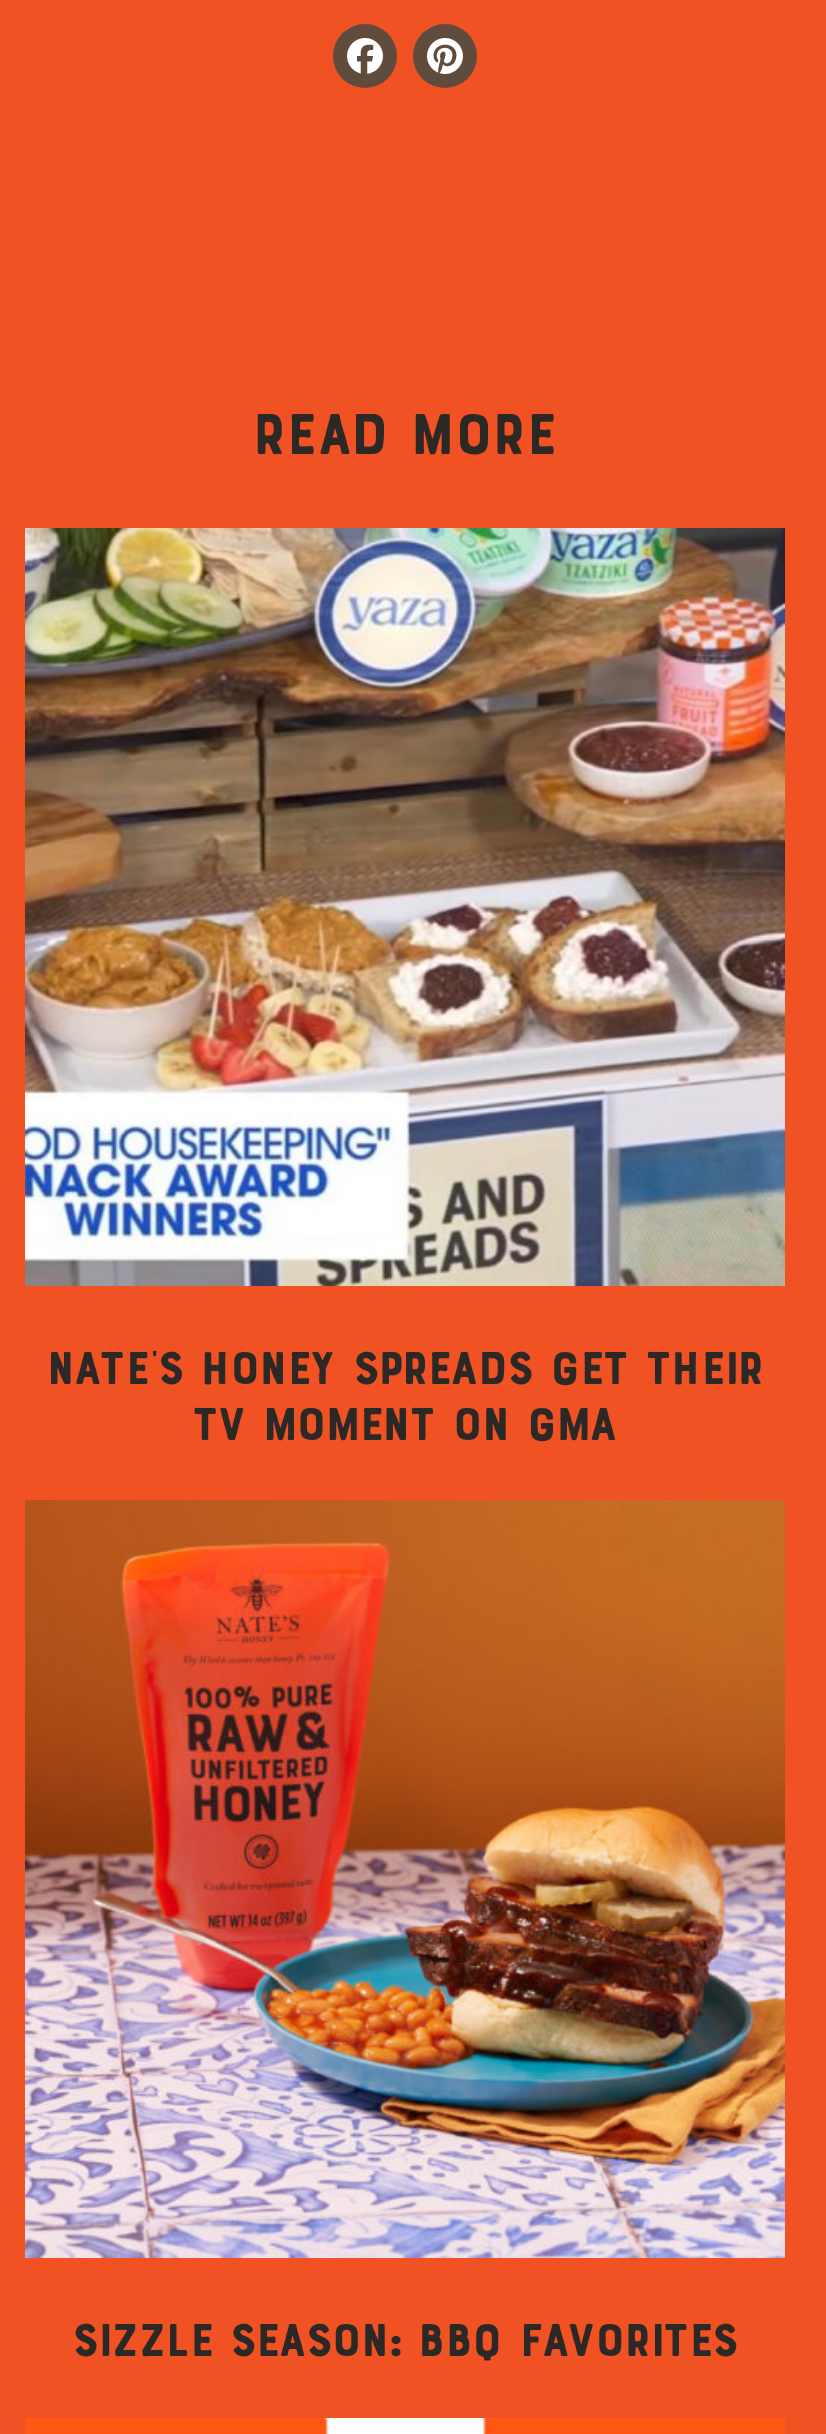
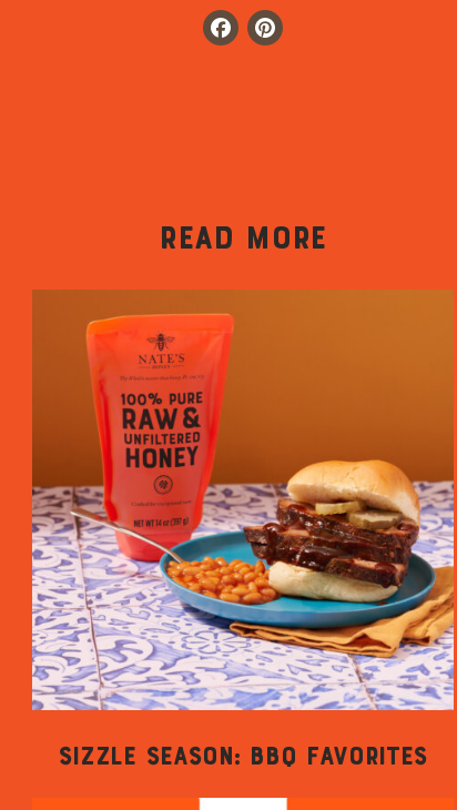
[23,526,787,1451] [image] | NATE’S HONEY SPREADS GET THEIR | TV MOMENT ON GMA -> none

